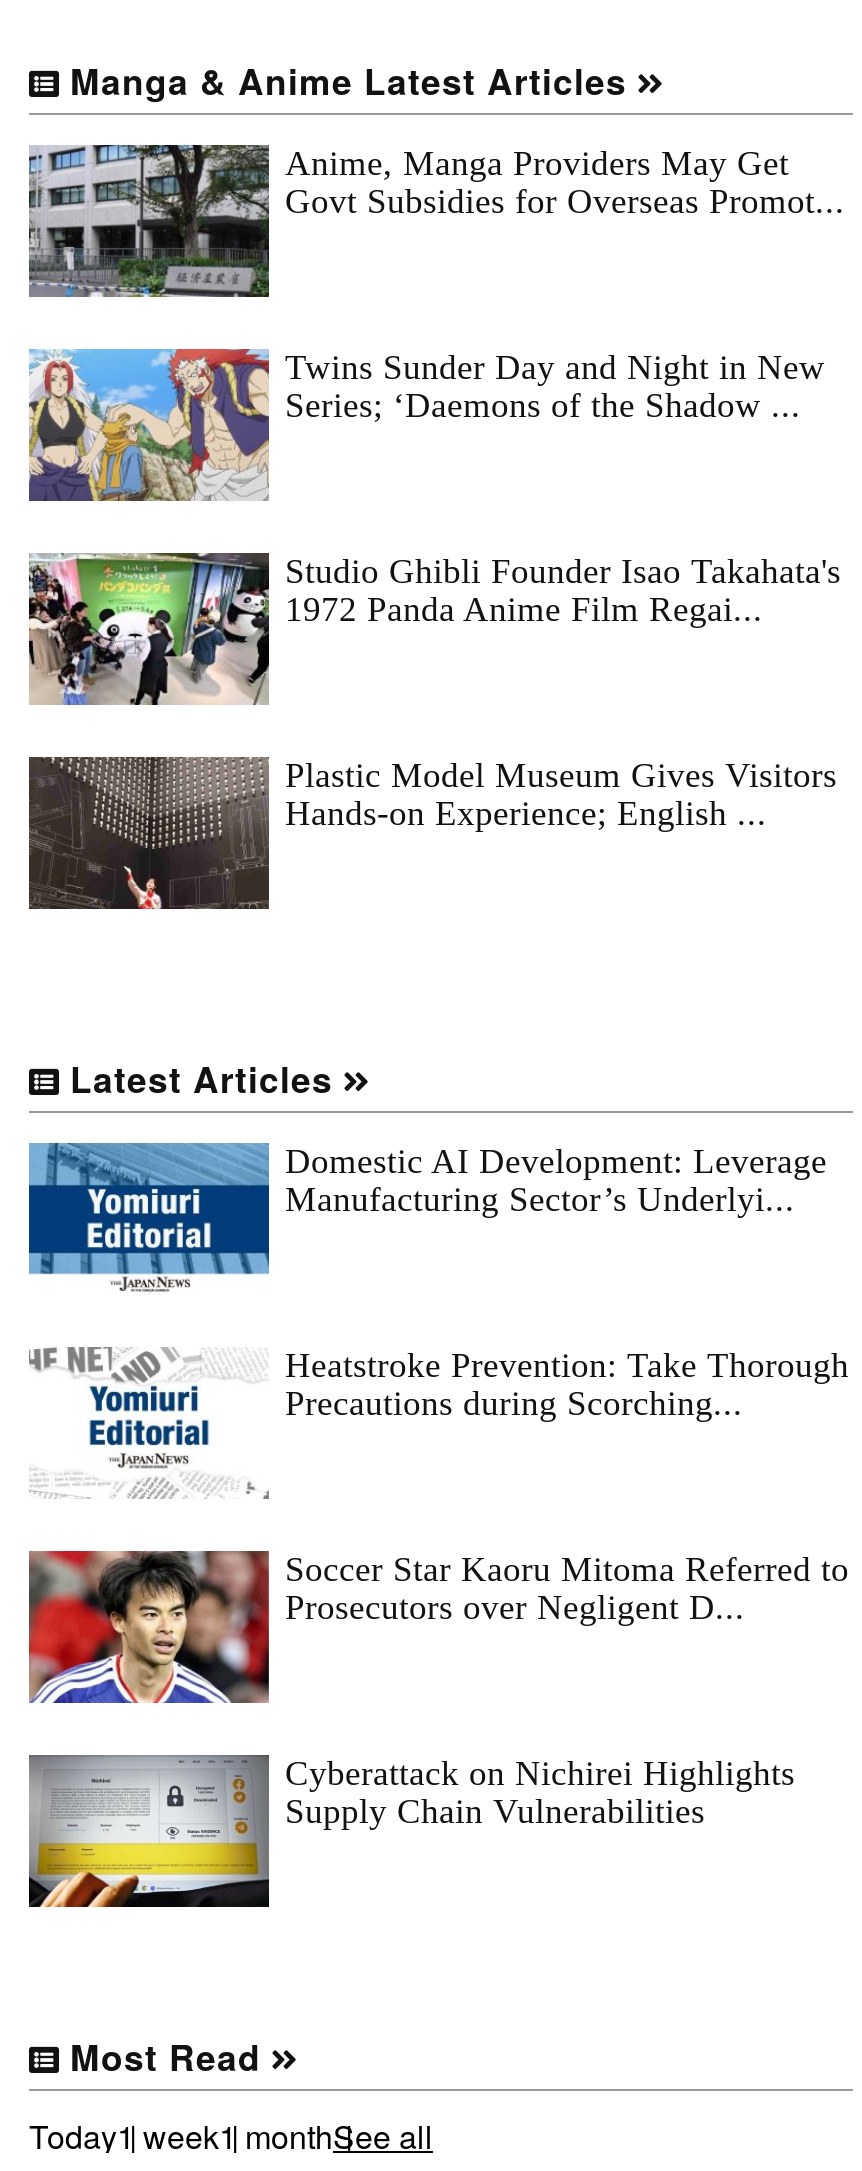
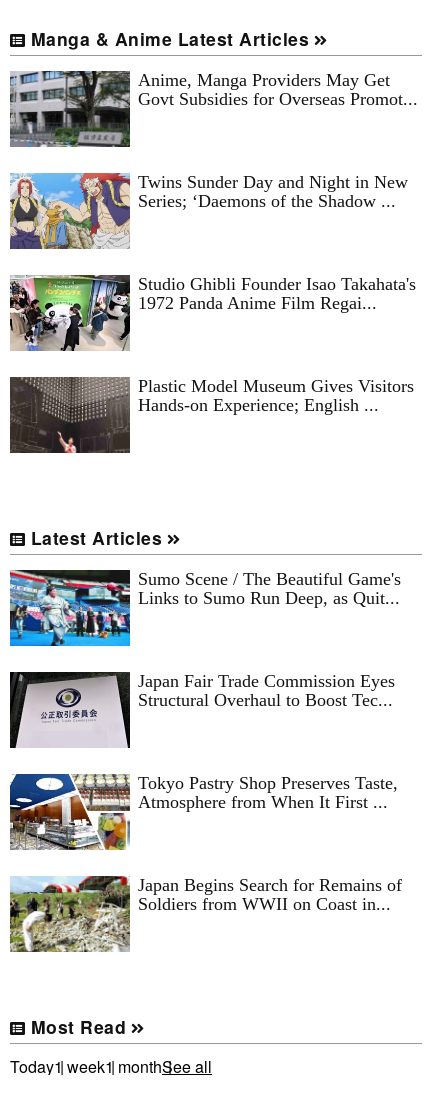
[27,1141,827,1295] [image] | Domestic AI Development: Leverage | Manufacturing Sector’s Underlyi... -> [9,569,401,647] [image] | Sumo Scene / The Beautiful Game's | Links to Sumo Run Deep, as Quit...
[29,1345,849,1499] [image] | Heatstroke Prevention: Take Thorough | Precautions during Scorching... -> [9,671,395,749] [image] | Japan Fair Trade Commission Eyes | Structural Overhaul to Boost Tec...
[27,1549,849,1705] [image] | Soccer Star Kaoru Mitoma Referred to | Prosecutors over Negligent D... -> [10,773,398,851] [image] | Tokyo Pastry Shop Preserves Taste, | Atmosphere from When It First ...
[27,1753,795,1909] [image] | Cyberattack on Nichirei Highlights | Supply Chain Vulnerabilities -> [9,875,402,953] [image] | Japan Begins Search for Remains of | Soldiers from WWII on Coast in...

